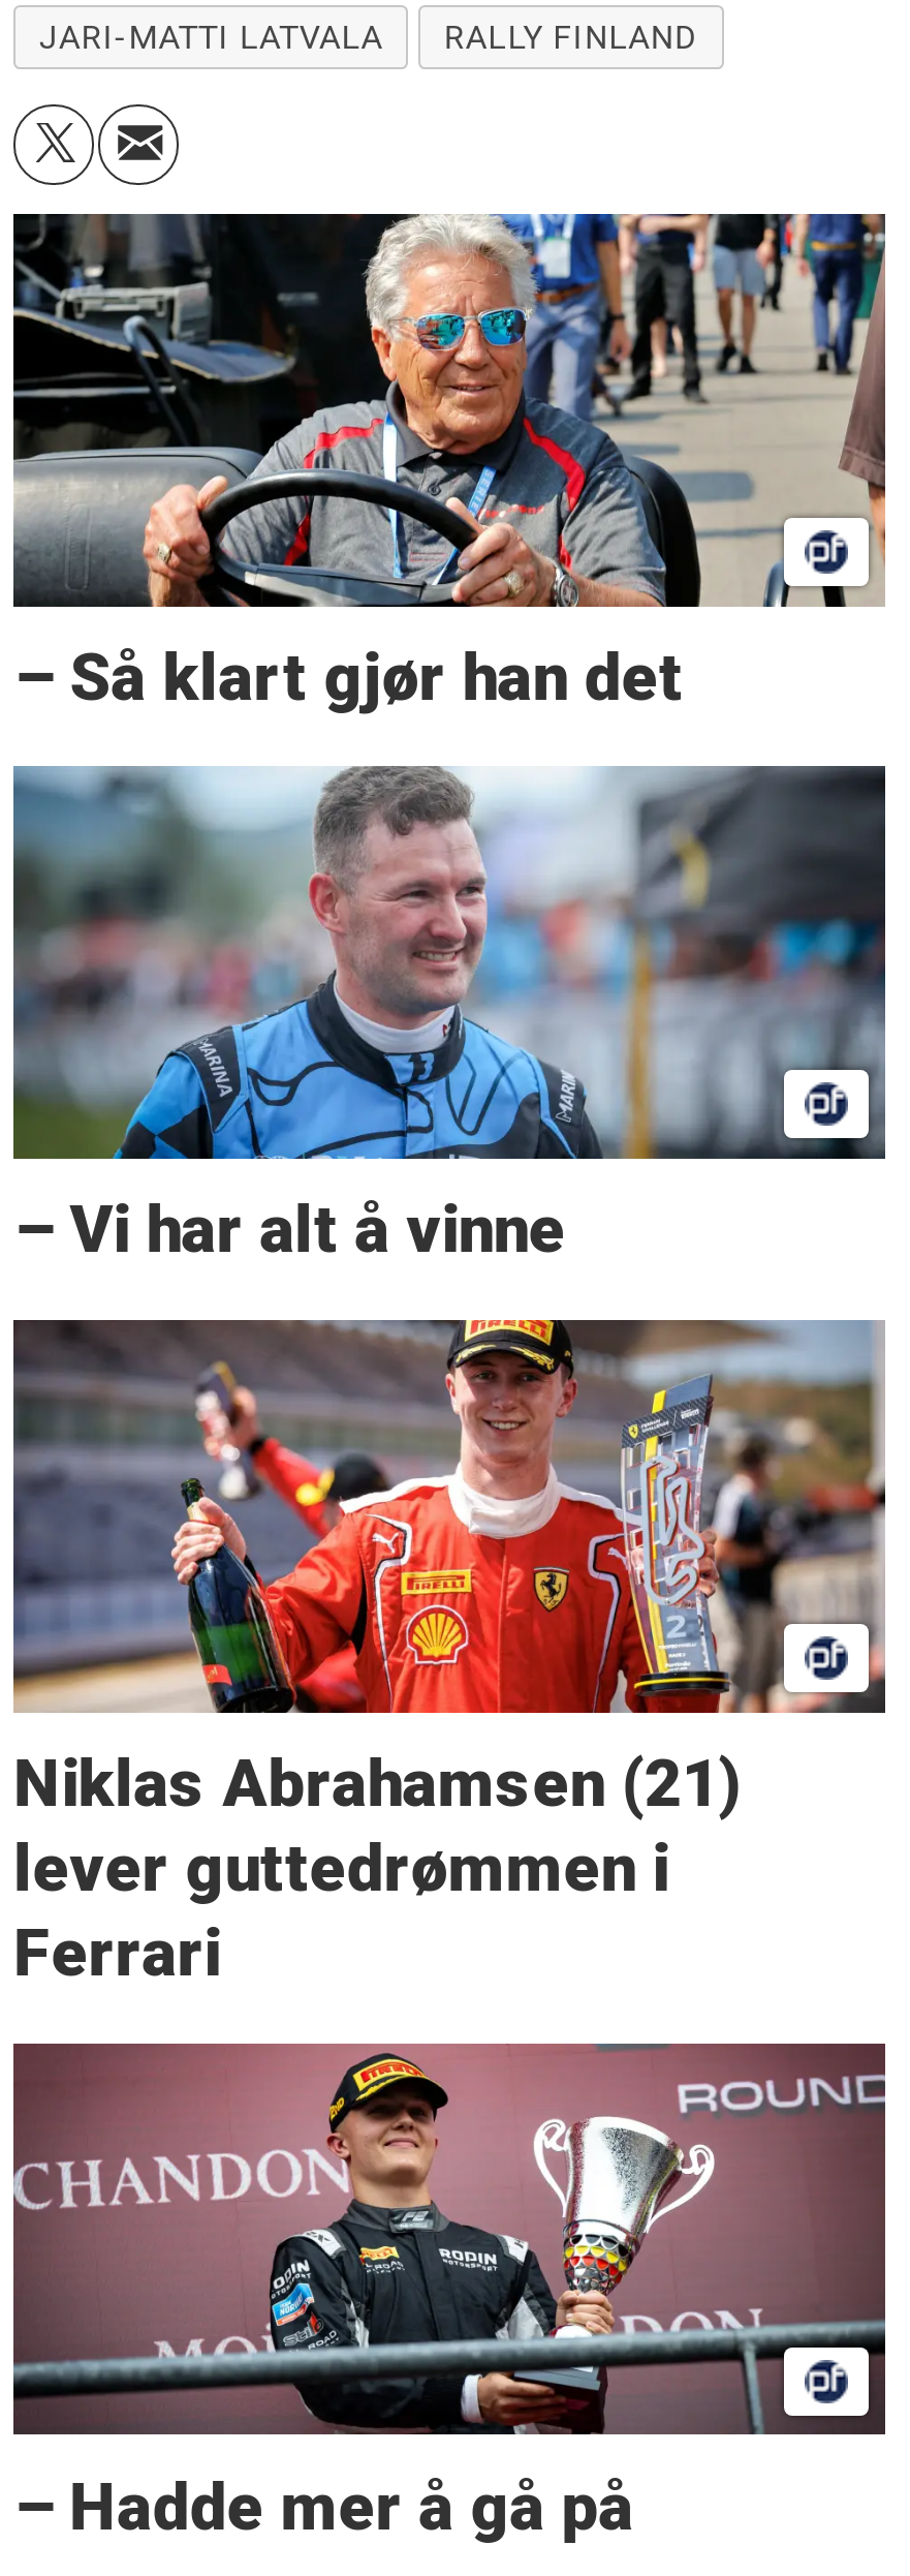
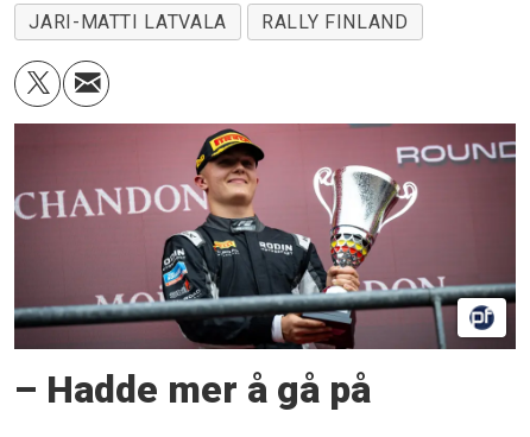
[11,212,887,716] [image] | – Så klart gjør han det -> none
[11,764,887,1269] [image] | – Vi har alt å vinne -> none
[11,1318,887,1992] [image] | Niklas Abrahamsen (21) | lever guttedrømmen i | Ferrari -> none

